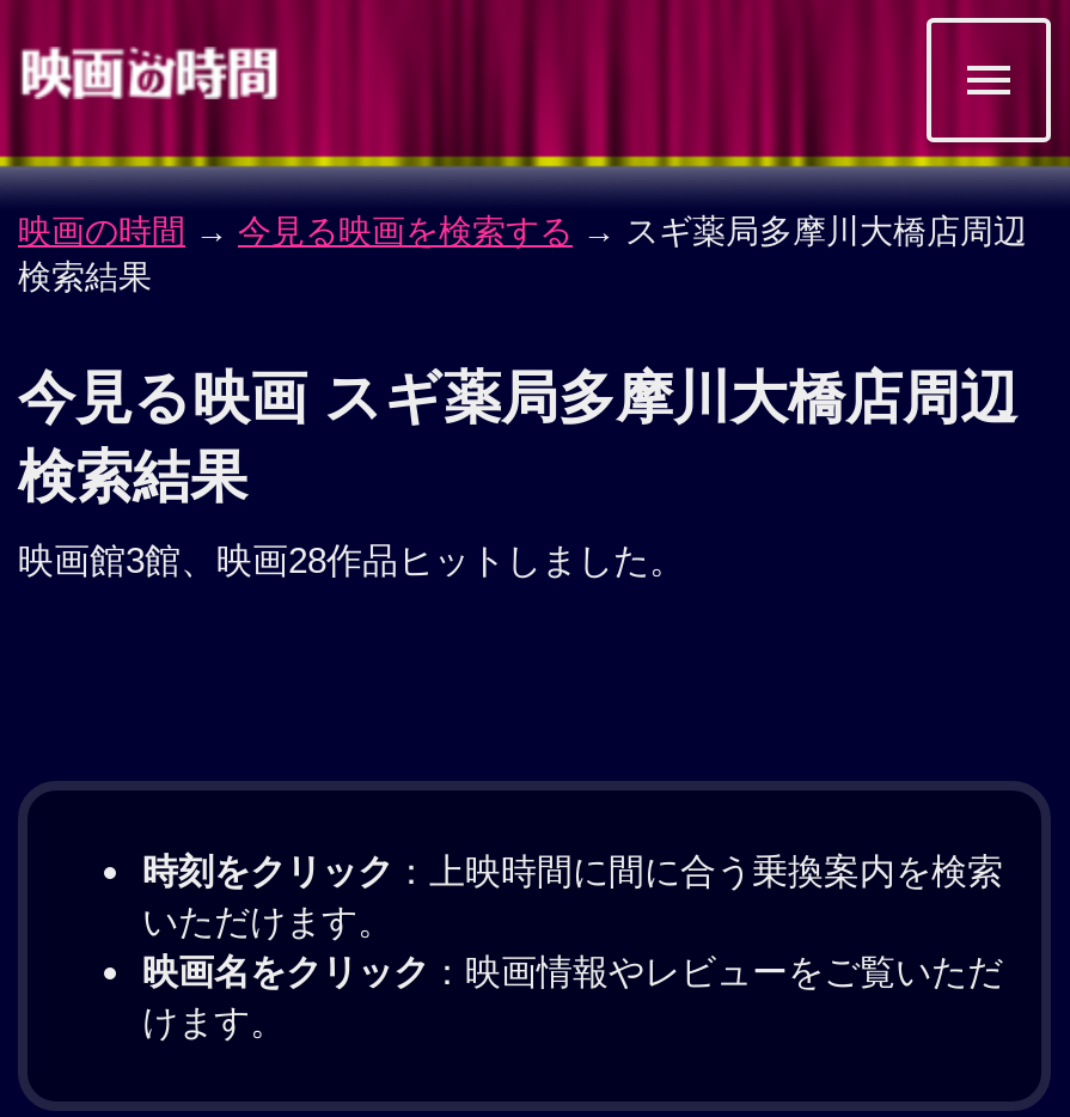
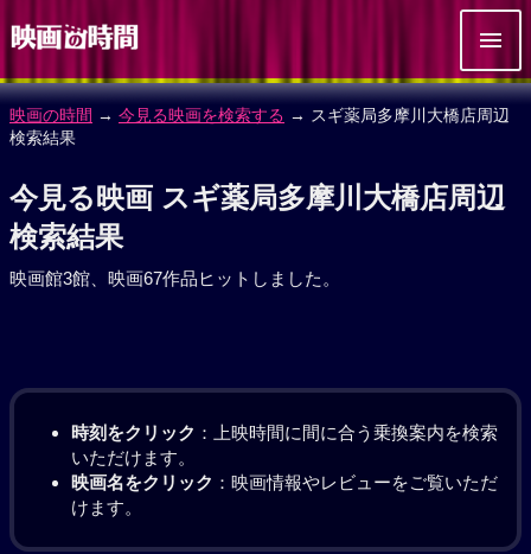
[18,539,685,580] 映画館3館、映画28作品ヒットしました。 -> [9,268,340,288] 映画館3館、映画67作品ヒットしました。

